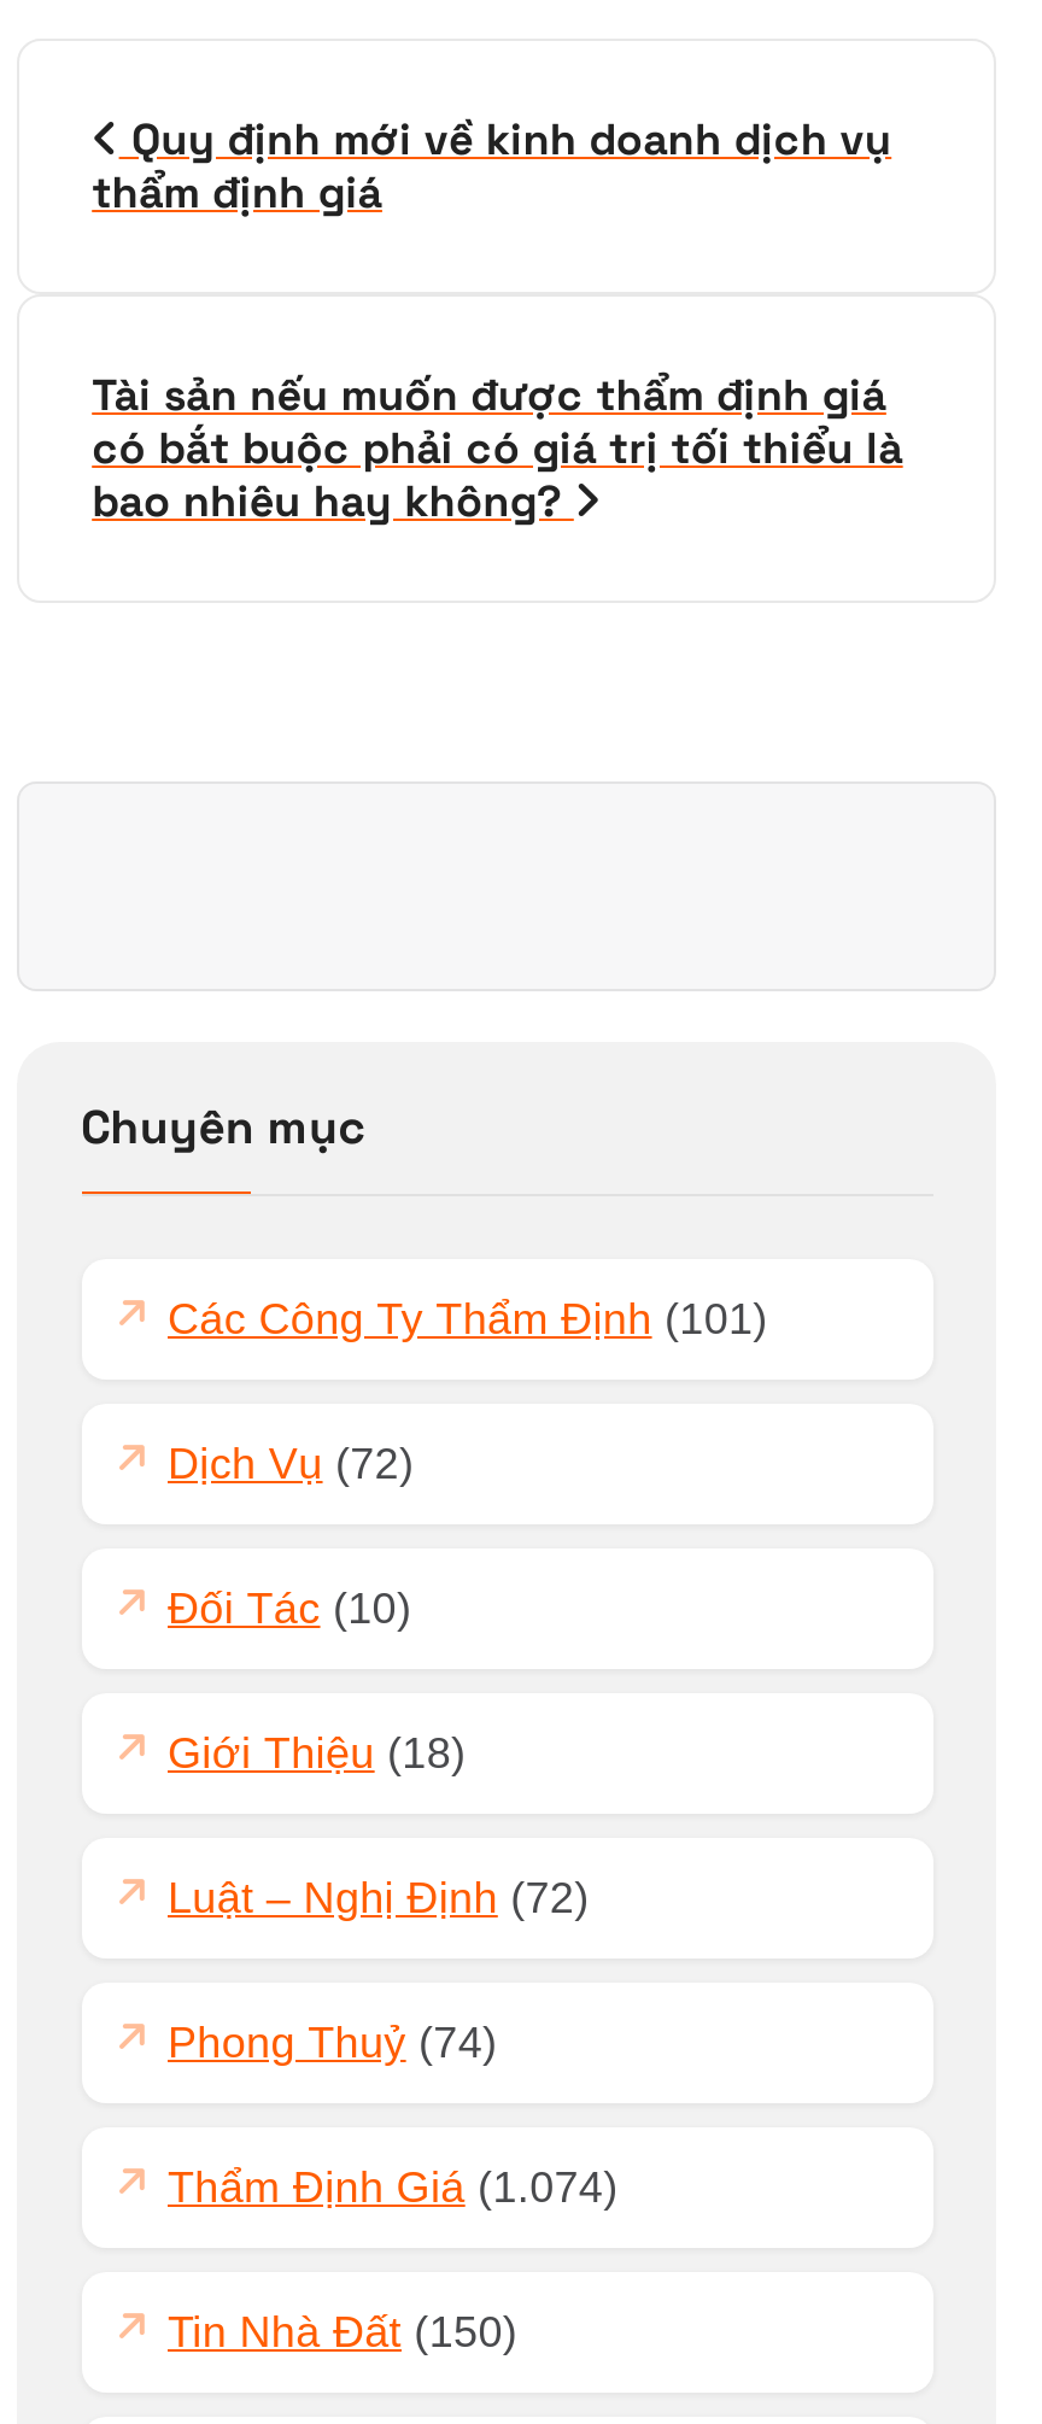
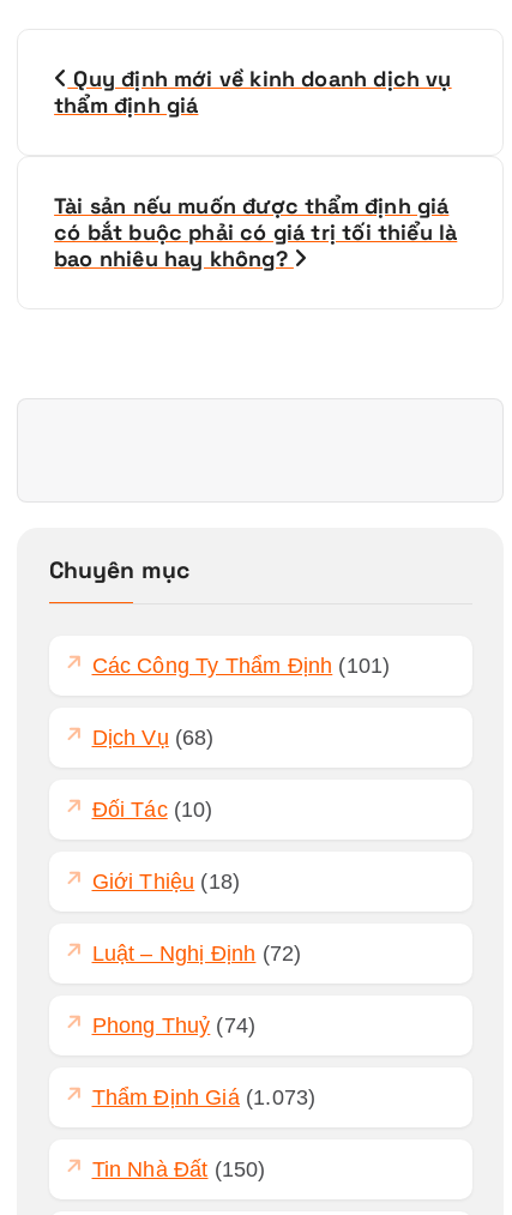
[168,1440,414,1489] Dịch Vụ (72) -> [92,726,214,750] Dịch Vụ (68)
[168,2164,618,2212] Thẩm Định Giá (1.074) -> [92,1086,316,1110] Thẩm Định Giá (1.073)

